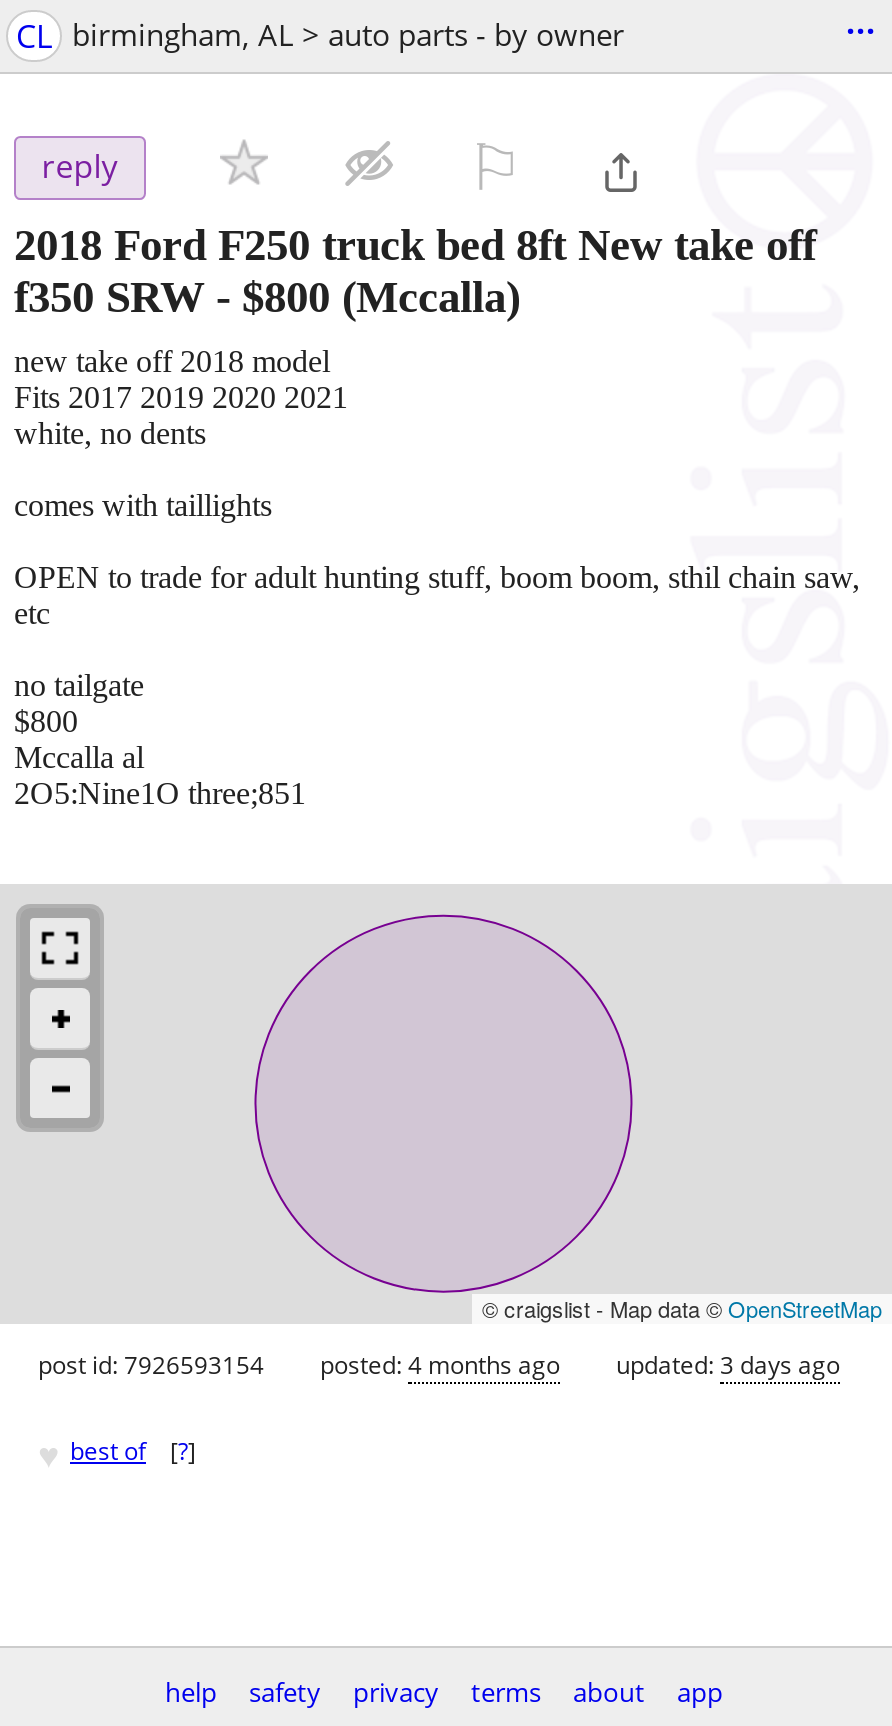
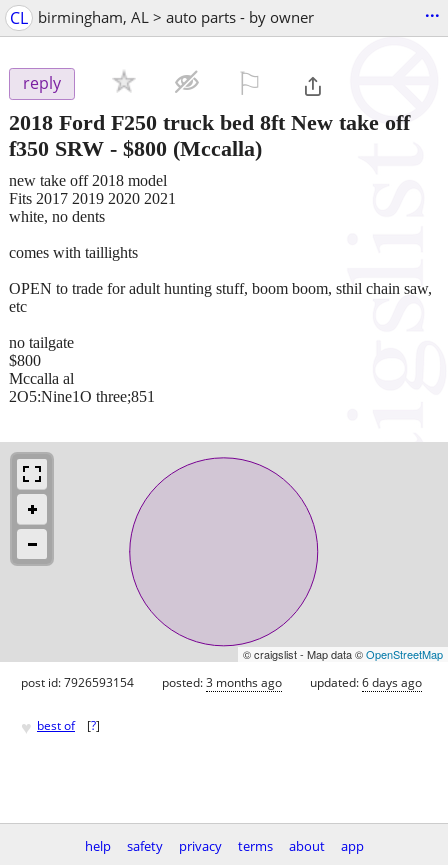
[320,1348,560,1382] posted: 4 months ago -> [162,674,282,691] posted: 3 months ago
[616,1348,840,1382] updated: 3 days ago -> [310,674,422,691] updated: 6 days ago

